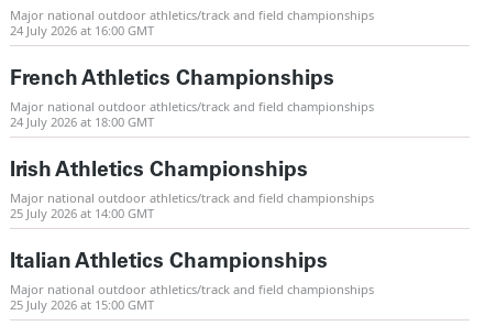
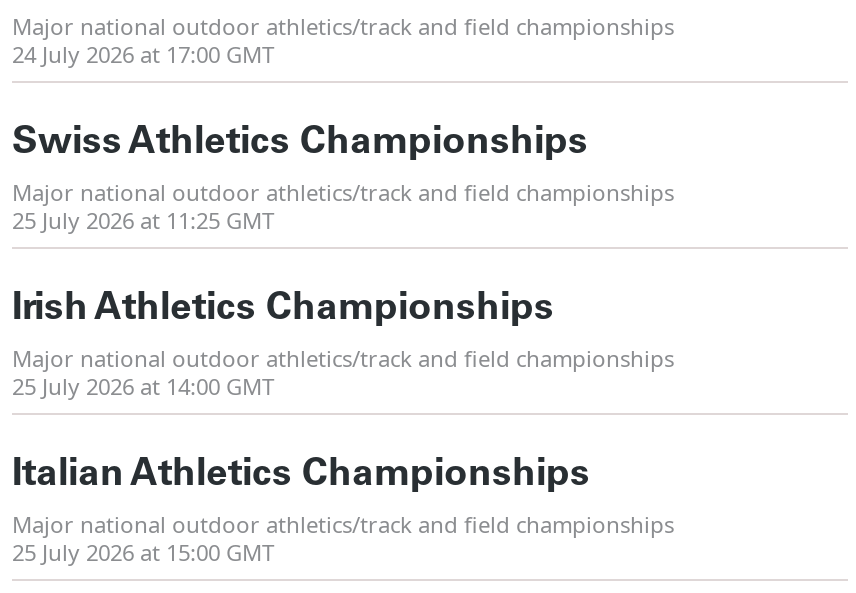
[10,22,154,39] 24 July 2026 at 16:00 GMT -> [12,39,274,69] 24 July 2026 at 17:00 GMT
[10,69,334,89] French Athletics Championships -> [12,125,588,161] Swiss Athletics Championships
[10,113,154,130] 24 July 2026 at 18:00 GMT -> [12,205,274,235] 25 July 2026 at 11:25 GMT

